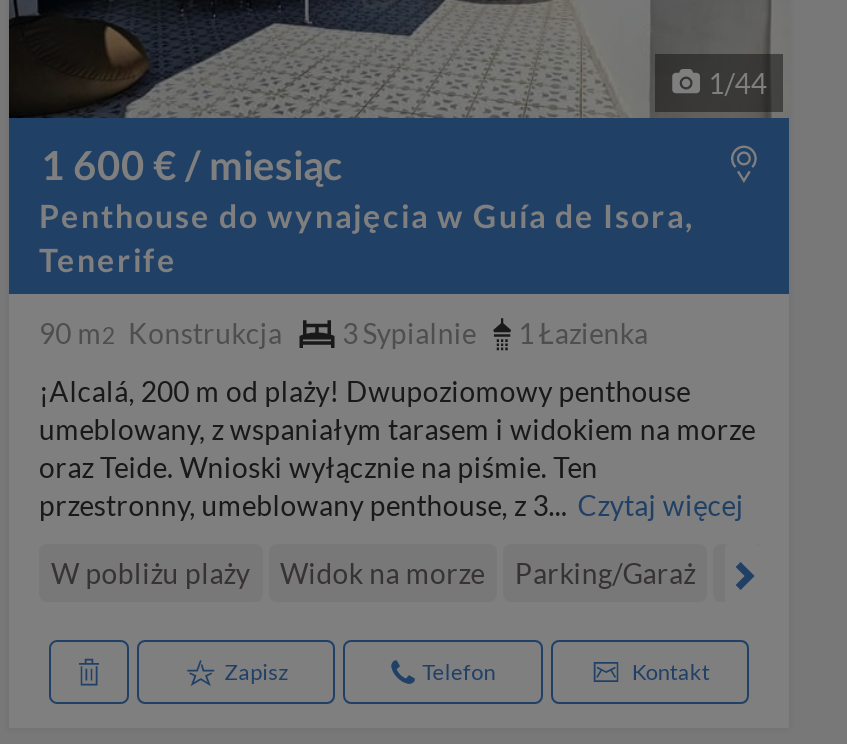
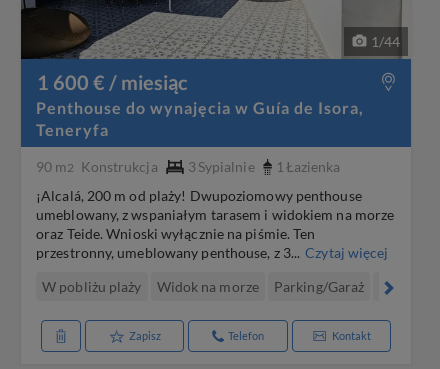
[39,240,177,278] Tenerife -> [36,120,109,139] Teneryfa

